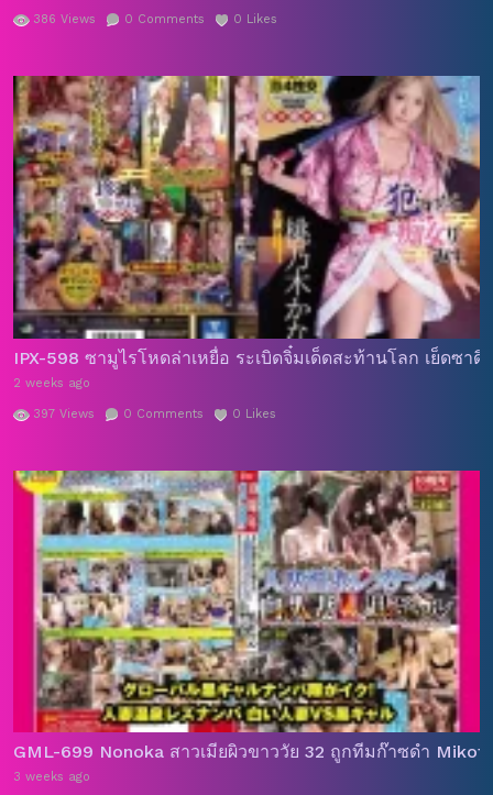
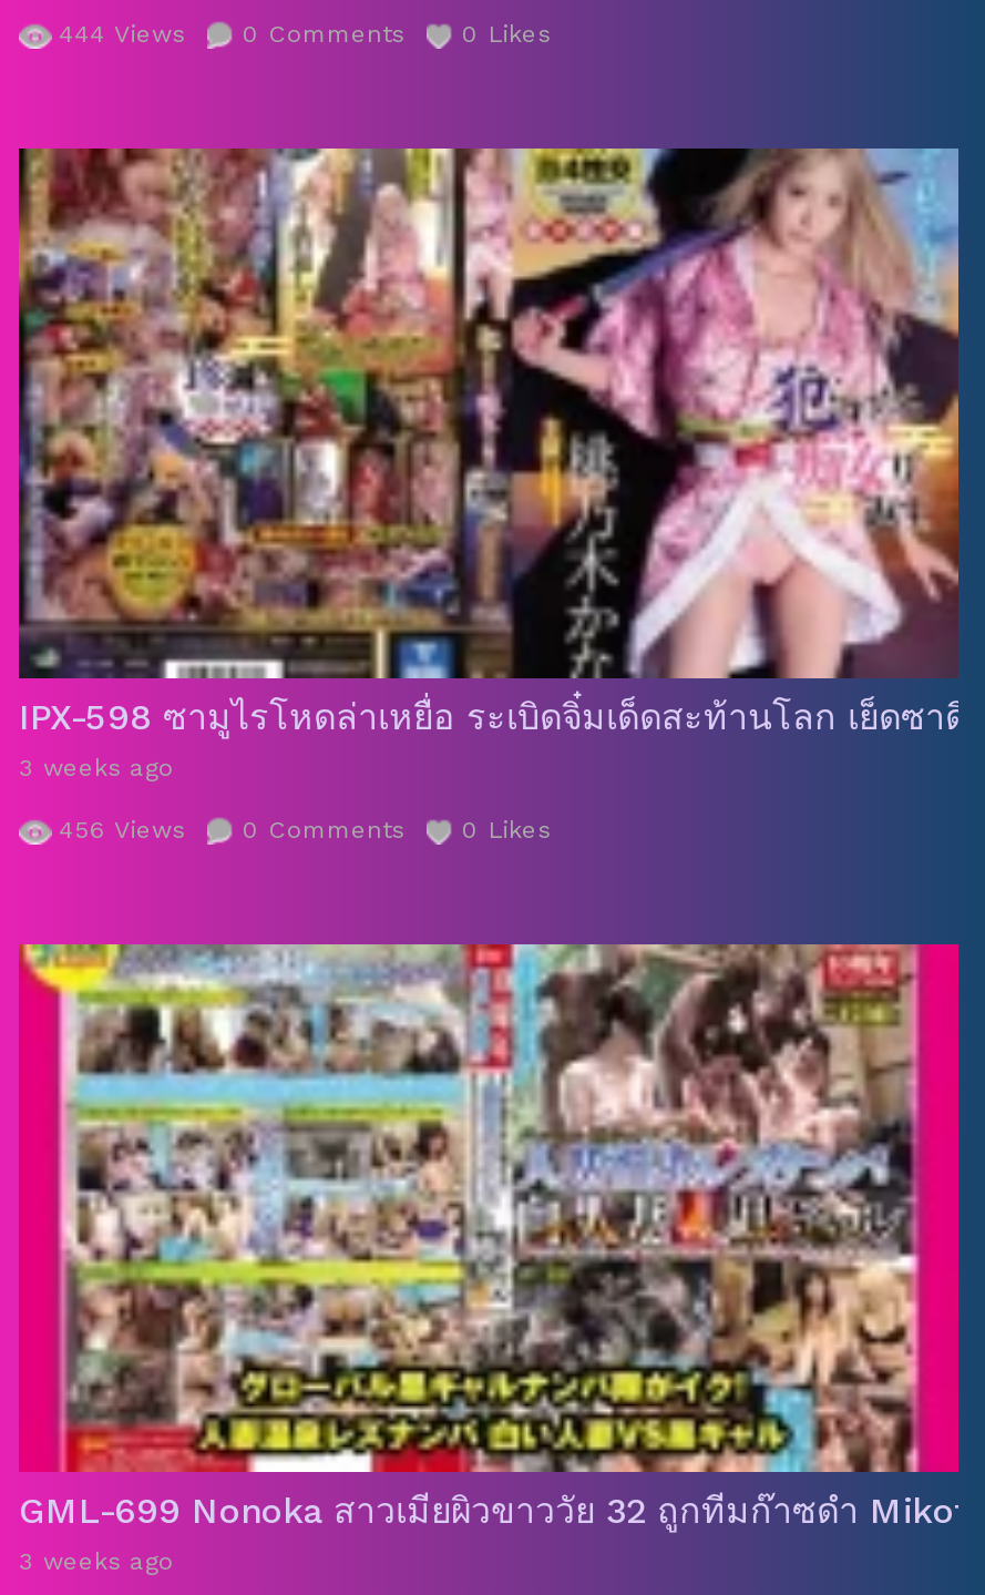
[33,12,277,27] 386 Views 0 Comments 0 Likes -> [59,20,551,49] 444 Views 0 Comments 0 Likes
[13,376,90,390] 2 weeks ago -> [19,753,174,782] 3 weeks ago
[33,407,276,421] 397 Views 0 Comments 0 Likes -> [59,815,551,844] 456 Views 0 Comments 0 Likes

